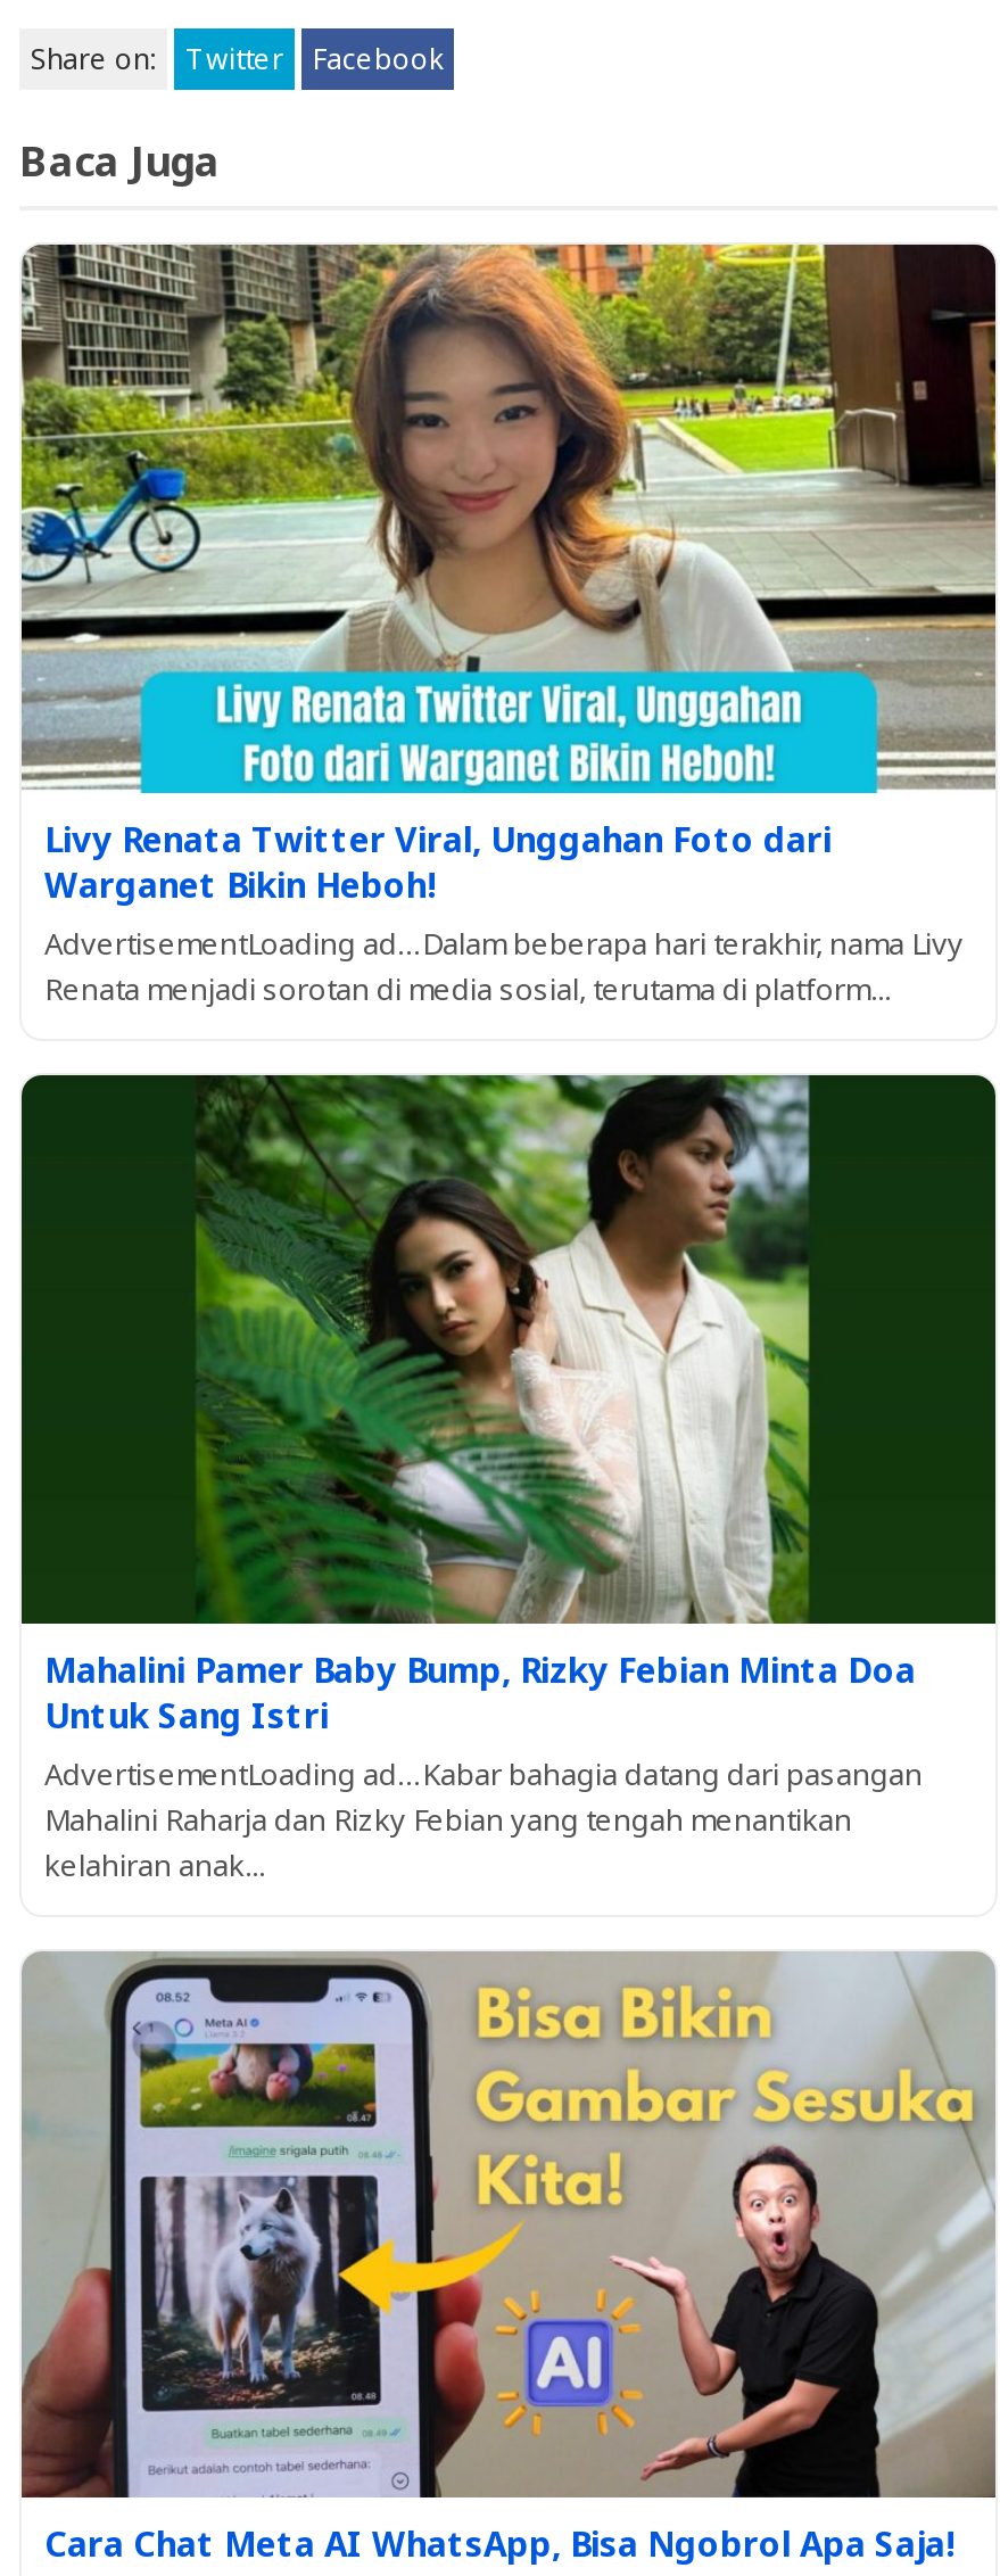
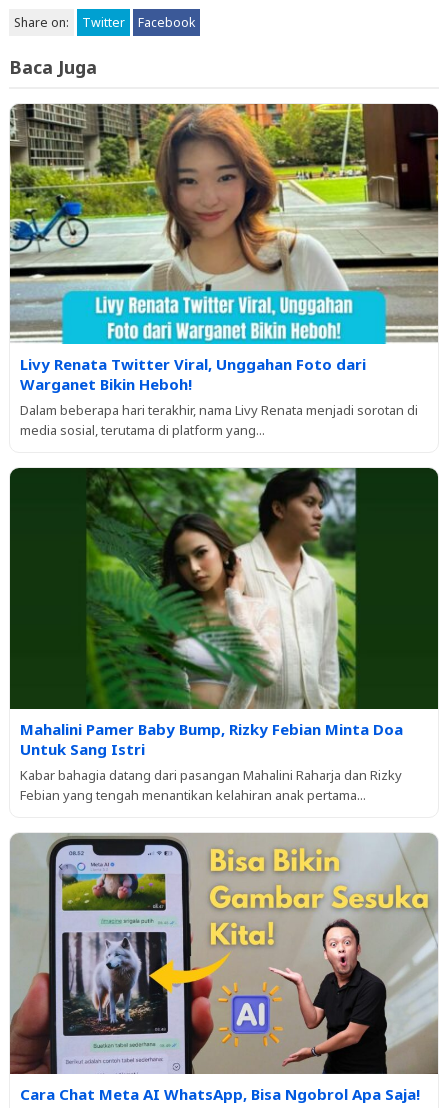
[44,922,964,1009] AdvertisementLoading ad…Dalam beberapa hari terakhir, nama Livy | Renata menjadi sorotan di media sosial, terutama di platform... -> [20,401,418,439] Dalam beberapa hari terakhir, nama Livy Renata menjadi sorotan di | media sosial, terutama di platform yang...
[44,1753,923,1885] AdvertisementLoading ad…Kabar bahagia datang dari pasangan | Mahalini Raharja dan Rizky Febian yang tengah menantikan | kelahiran anak... -> [20,766,402,804] Kabar bahagia datang dari pasangan Mahalini Raharja dan Rizky | Febian yang tengah menantikan kelahiran anak pertama...

